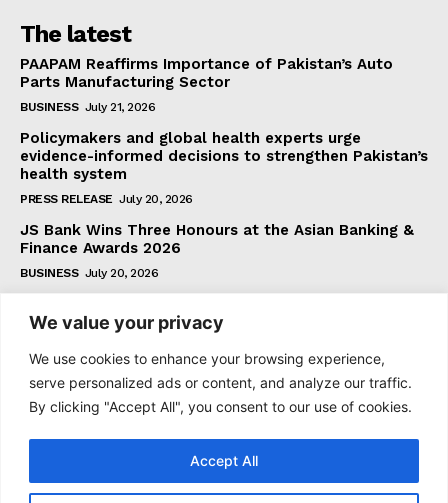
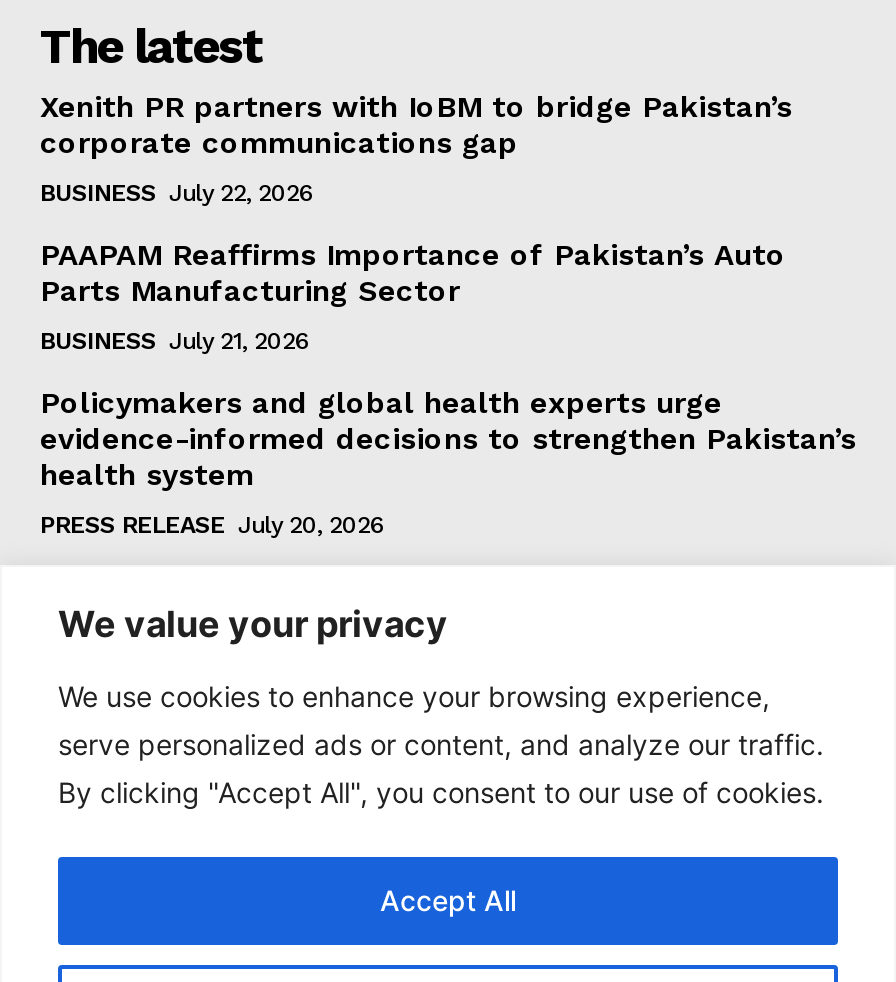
none -> [40,89,792,207] Xenith PR partners with IoBM to bridge Pakistan’s | corporate communications gap | BUSINESS July 22, 2026
moved [20,55,428,206] -> [40,237,856,539]: PAAPAM Reaffirms Importance of Pakistan’s Auto | Parts Manufacturing Sector | BUSINESS July 21, 2026 | Policymakers and global health experts urge | evidence-informed decisions to strengthen Pakistan’s | health system | PRESS RELEASE July 20, 2026
[20,221,414,280] JS Bank Wins Three Honours at the Asian Banking & | Finance Awards 2026 | BUSINESS July 20, 2026 -> none

